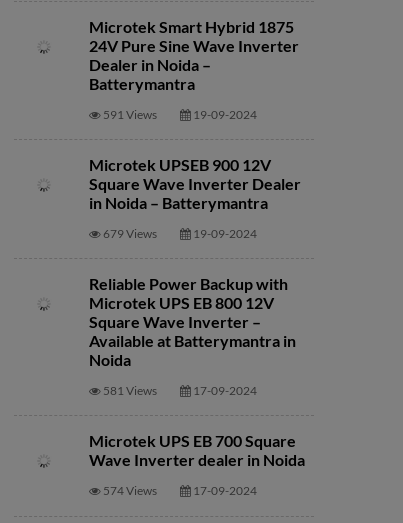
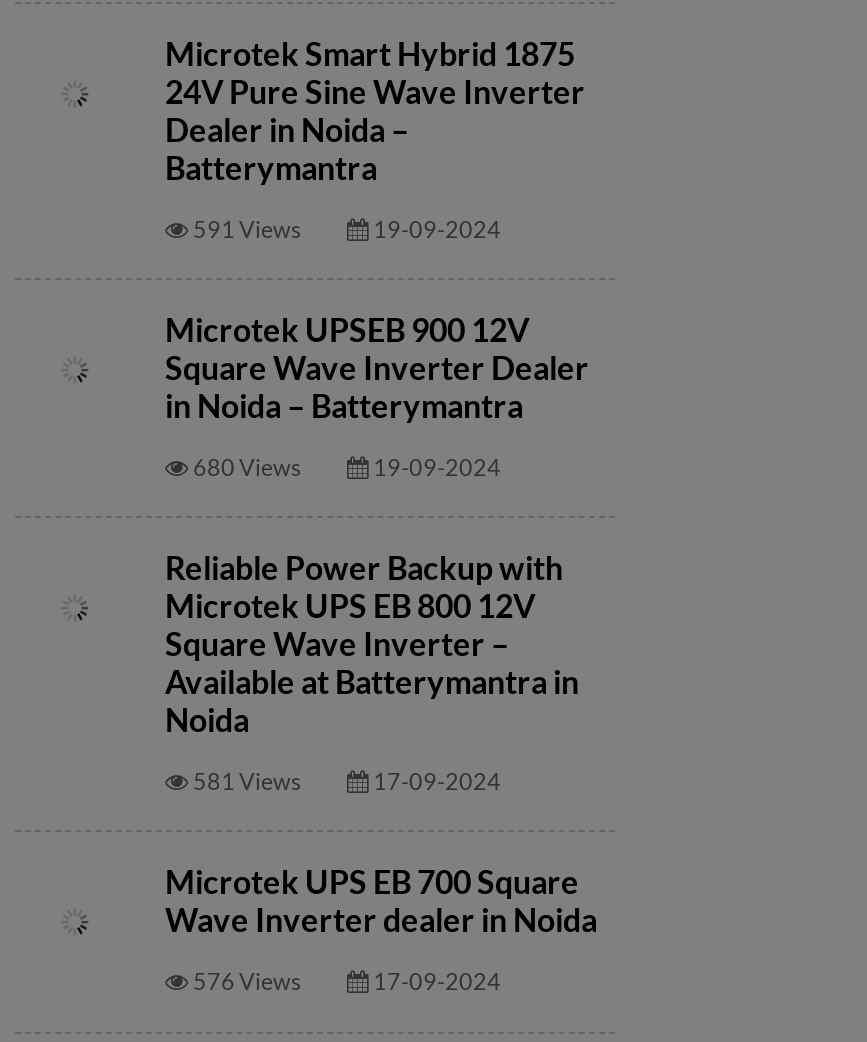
[101,227,157,240] 679 Views -> [189,454,301,480] 680 Views
[101,484,157,497] 574 Views -> [189,968,301,994] 576 Views

